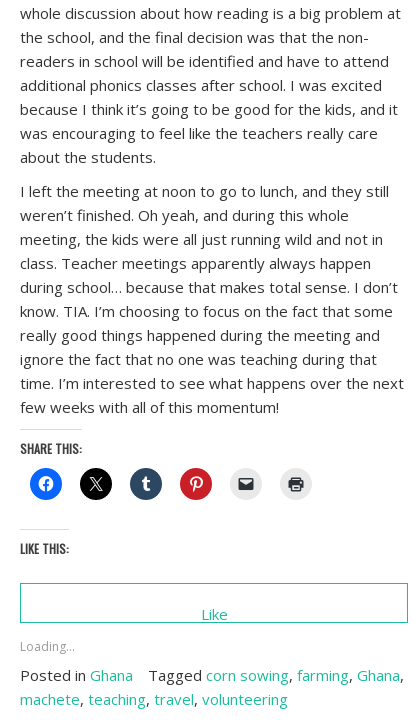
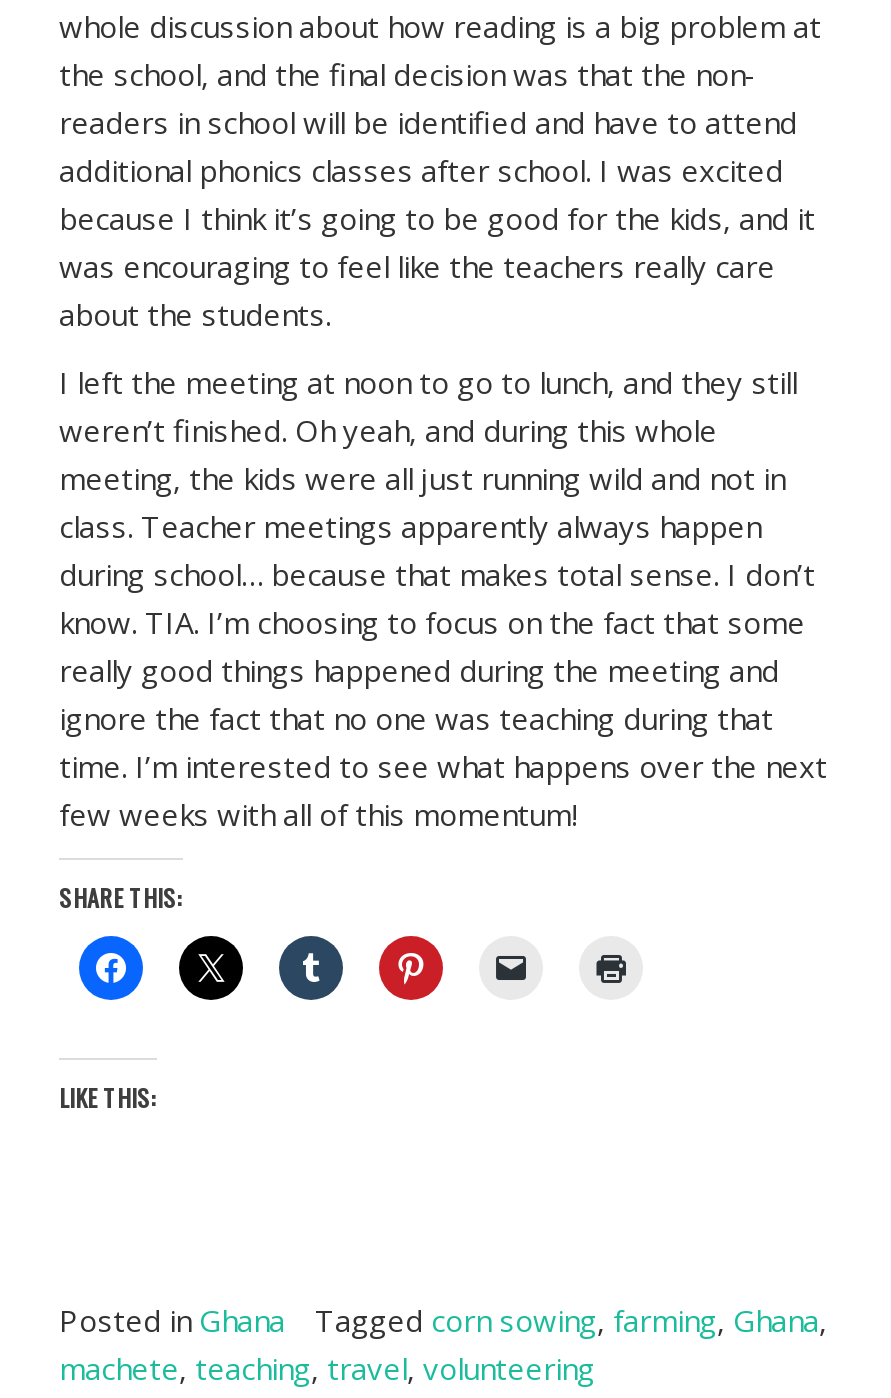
[20,604,227,655] Like | Loading... -> none

